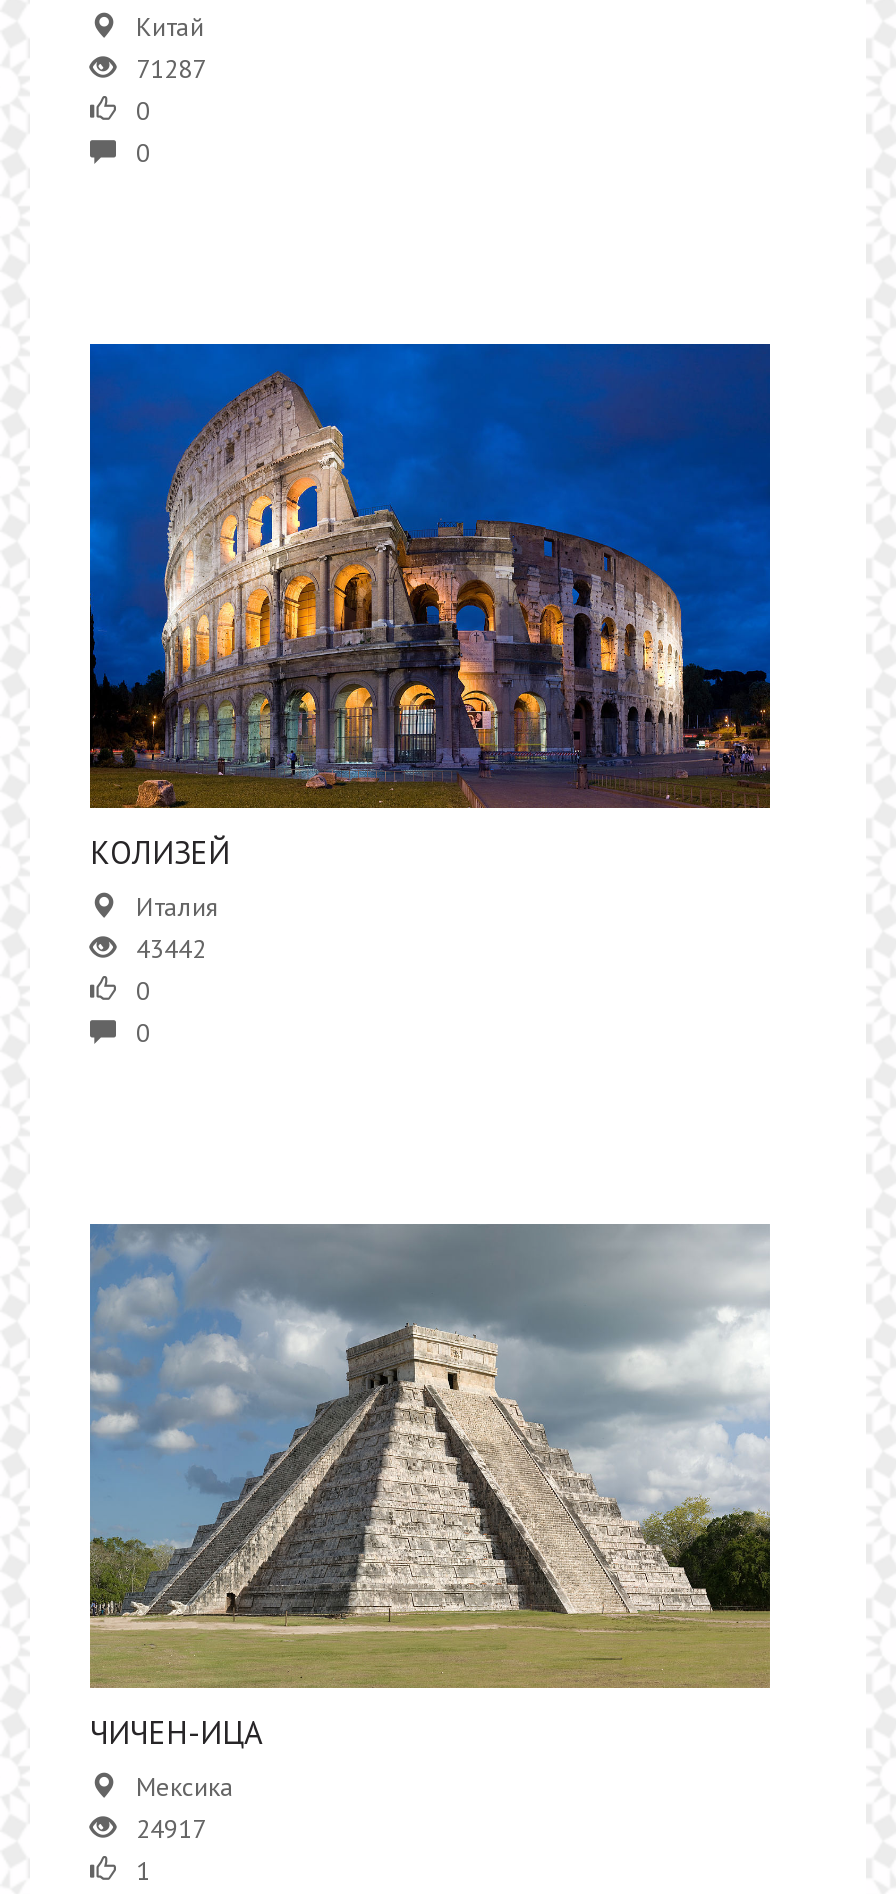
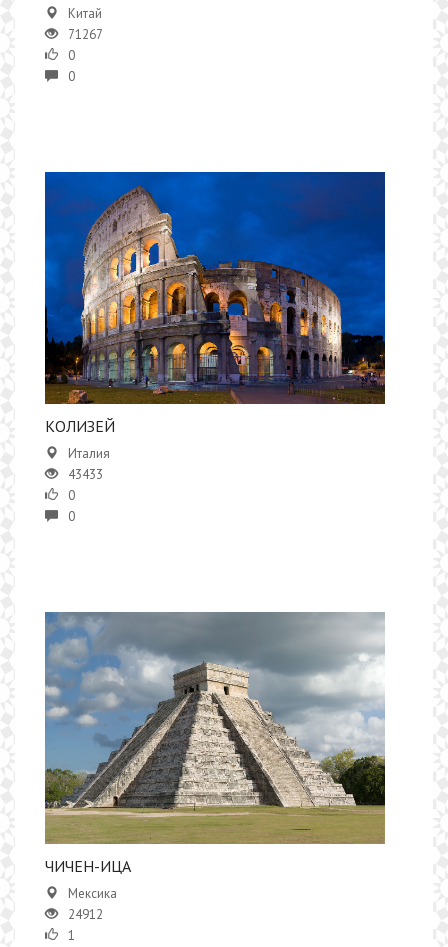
[136,52,206,86] 71287 -> [68,26,103,43] 71267
[136,932,206,966] 43442 -> [68,466,103,483] 43433
[136,1812,206,1846] 24917 -> [68,906,103,923] 24912

